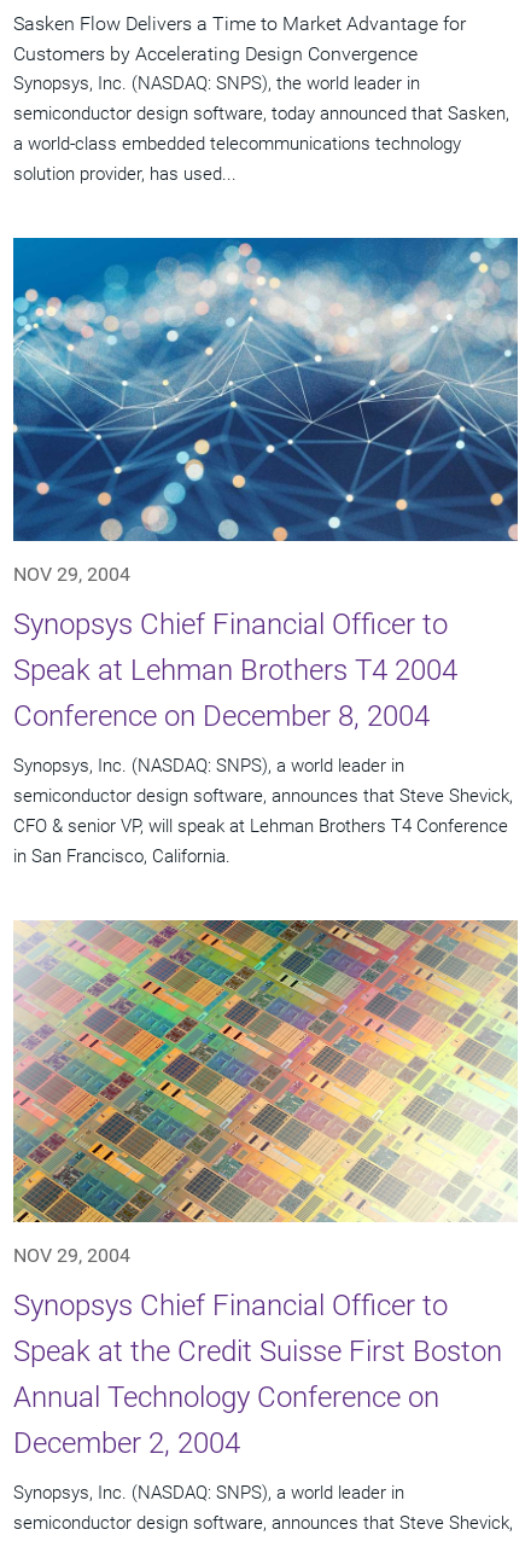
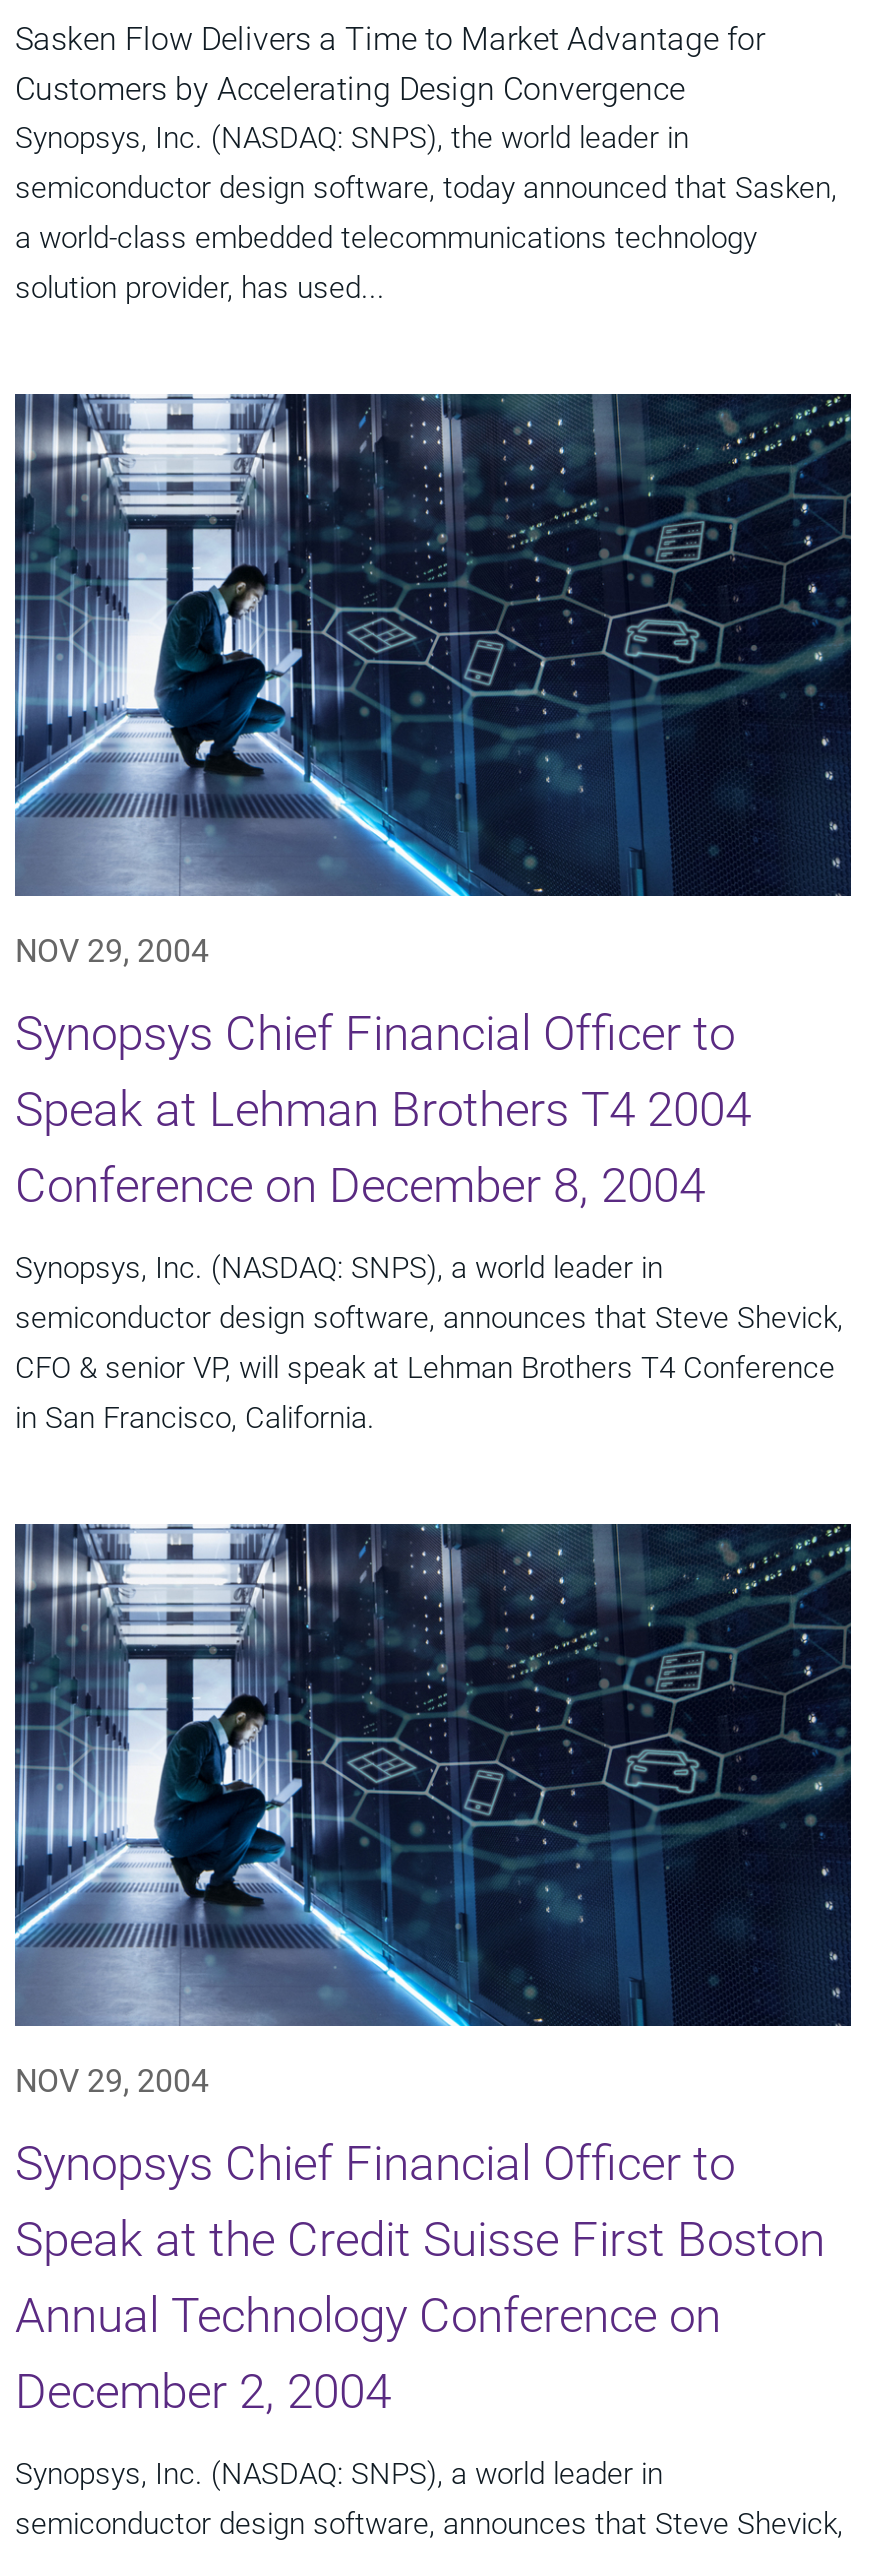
[12,237,519,542] [image] -> [13,391,853,899] [image]
[12,919,518,1223] [image] -> [13,1521,853,2029] [image]

